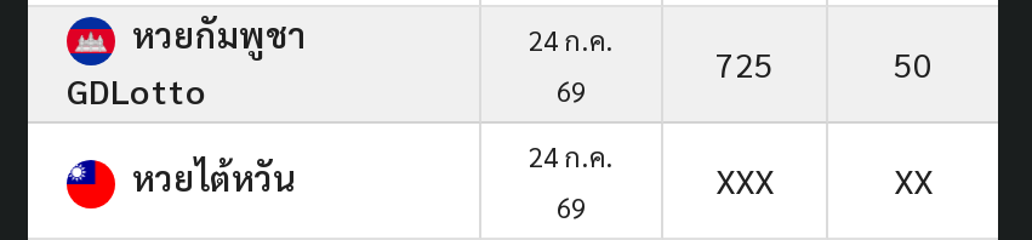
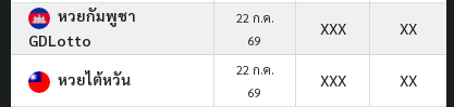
[529,21,614,58] 24 ก.ค. -> [236,10,274,26] 22 ก.ค.
[715,41,933,84] 725 | 50 -> [320,18,417,38] XXX | XX
[529,138,614,174] 24 ก.ค. -> [236,61,274,78] 22 ก.ค.

